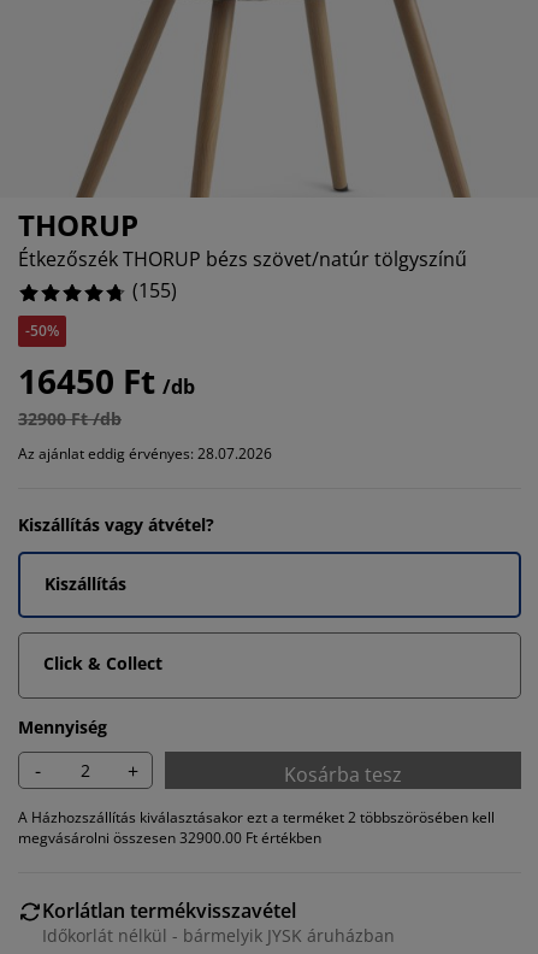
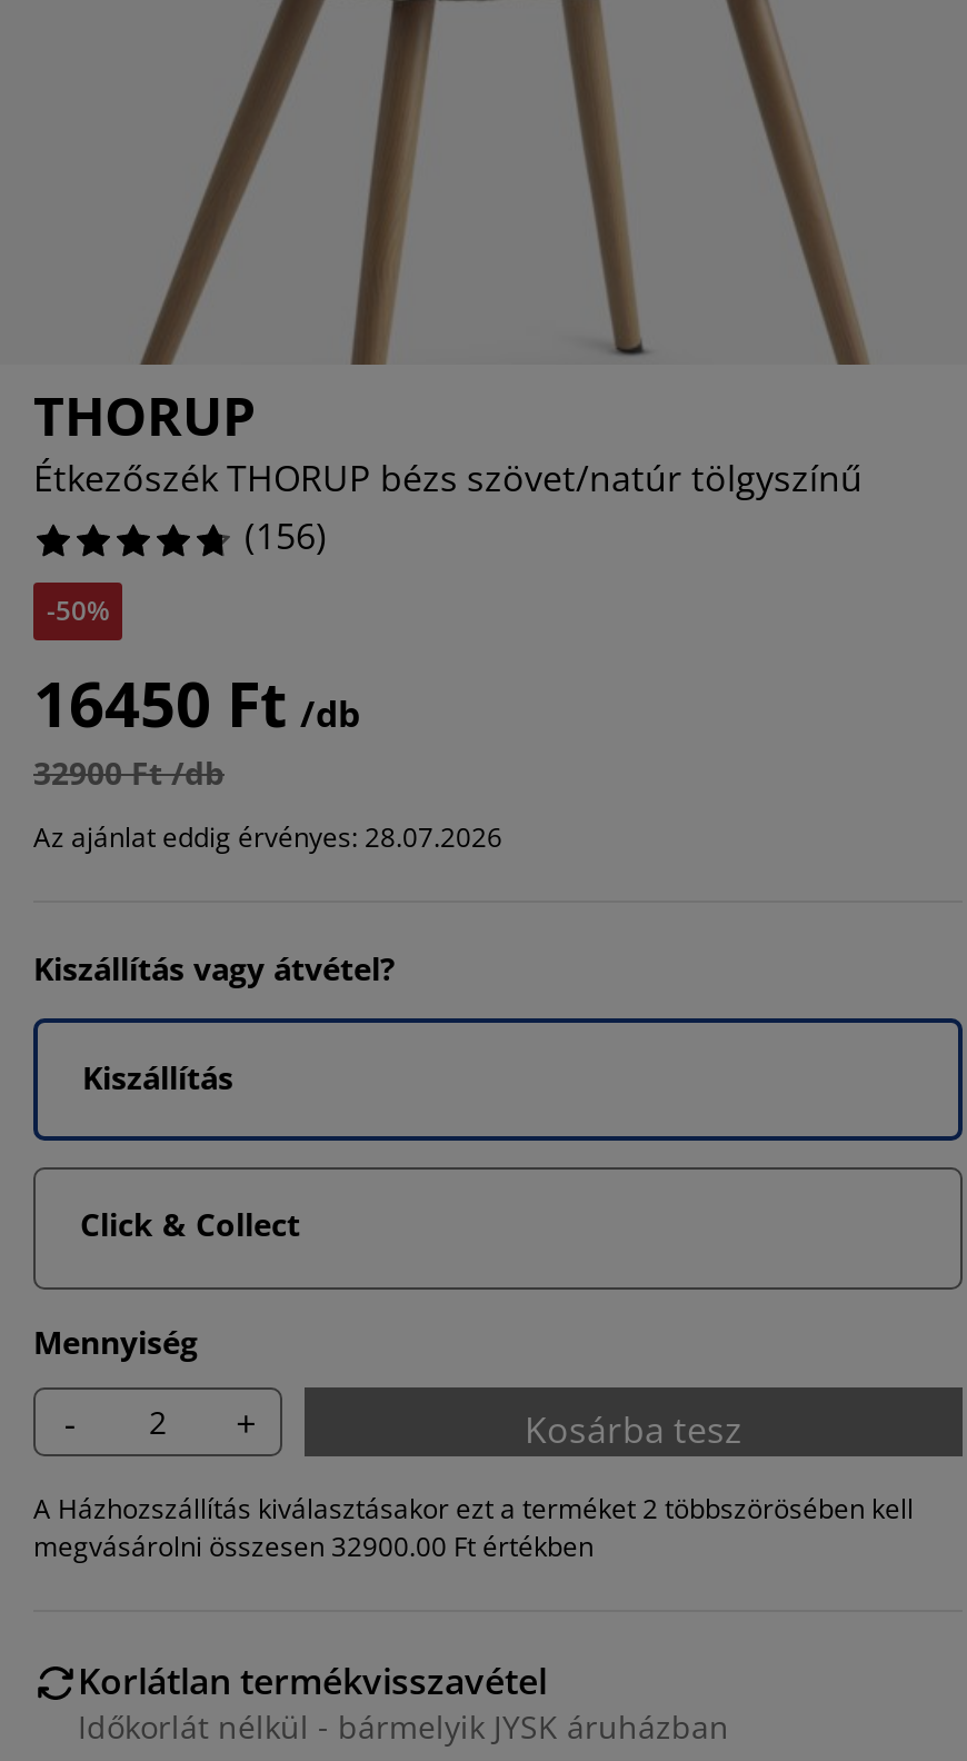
[132,277,177,304] (155) -> [245,511,327,560] (156)

